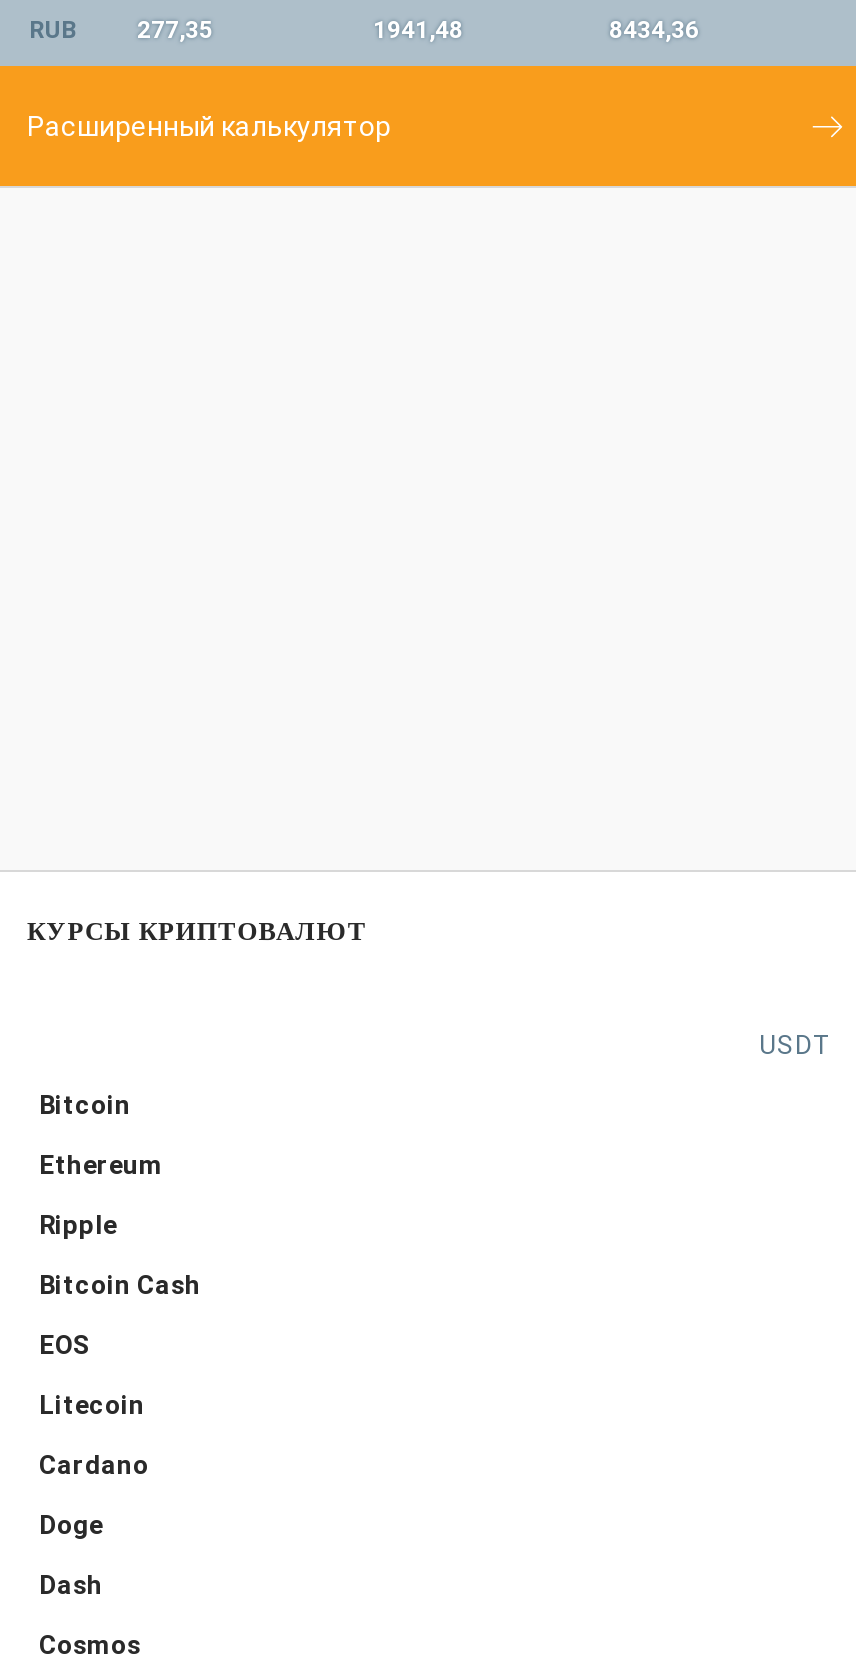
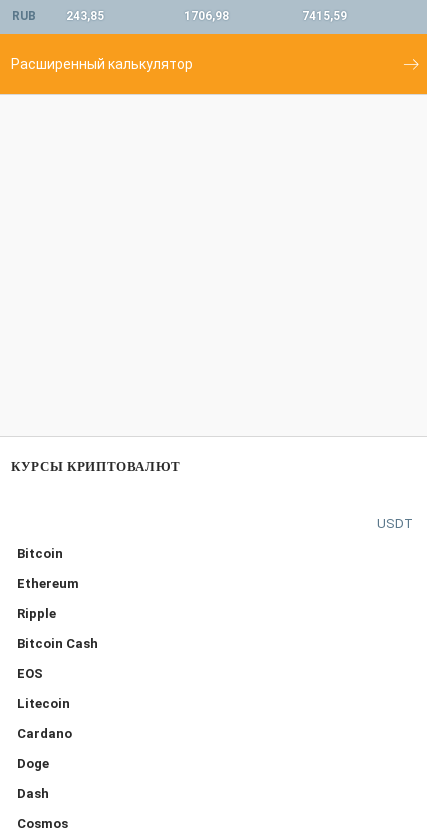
[137,16,213,44] 277,35 -> [66,9,104,23] 243,85
[373,16,463,44] 1941,48 -> [184,9,229,23] 1706,98
[609,16,699,44] 8434,36 -> [302,9,347,23] 7415,59

